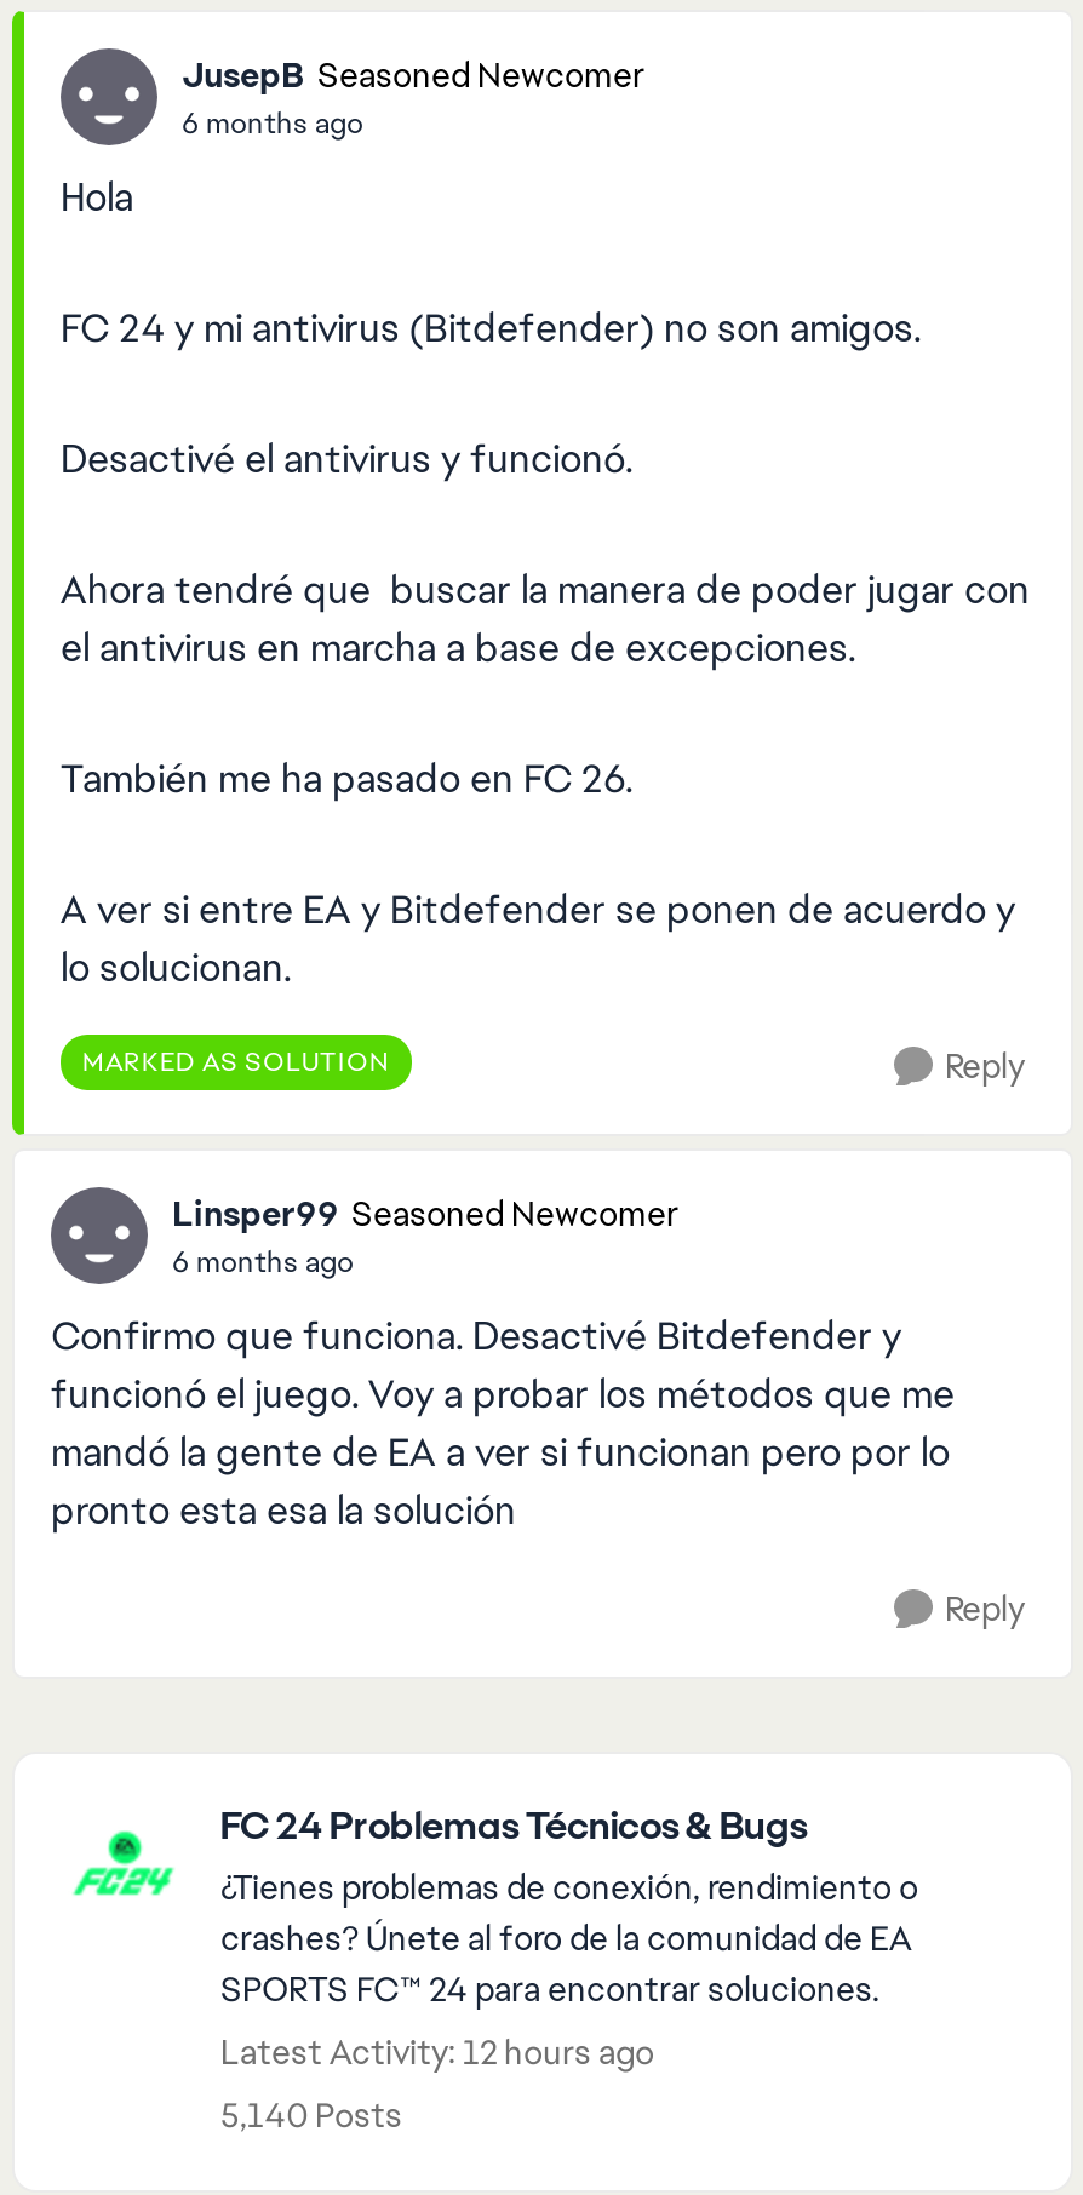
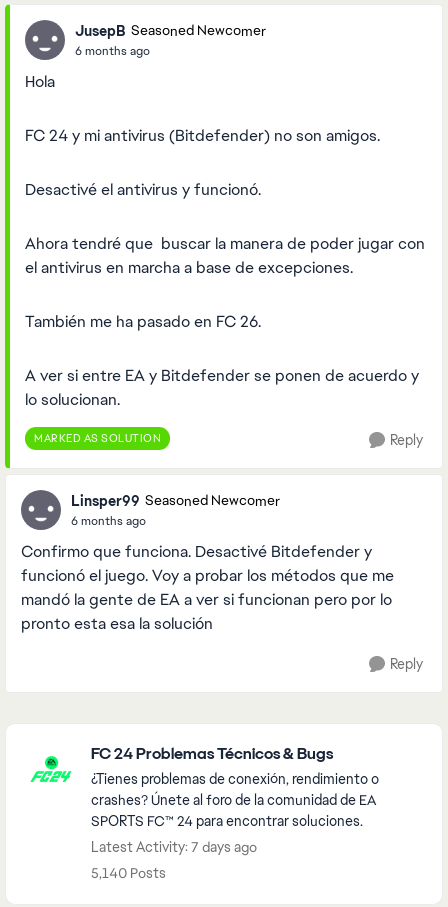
[220,2030,654,2074] Latest Activity: 12 hours ago -> [91,838,257,856] Latest Activity: 7 days ago

